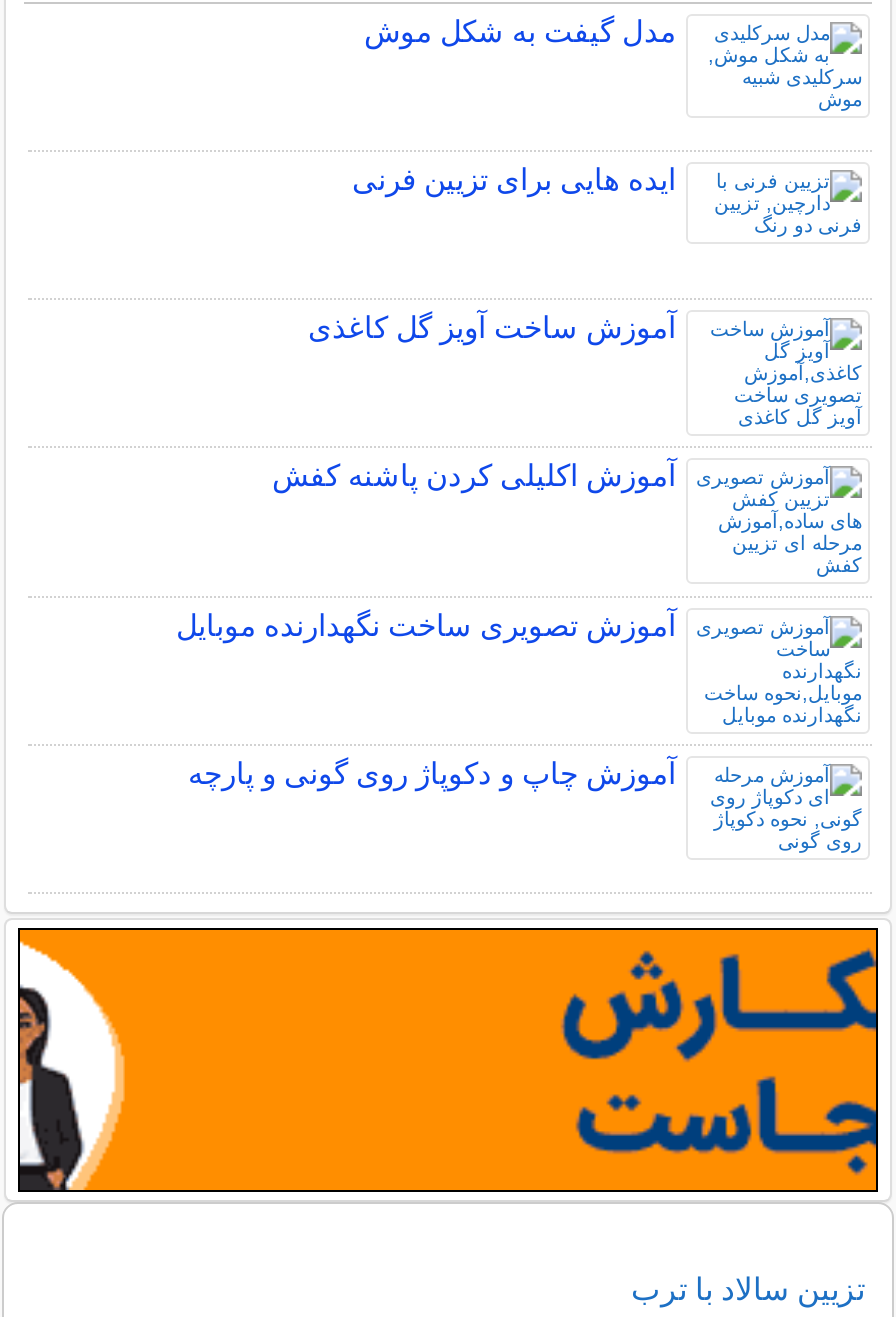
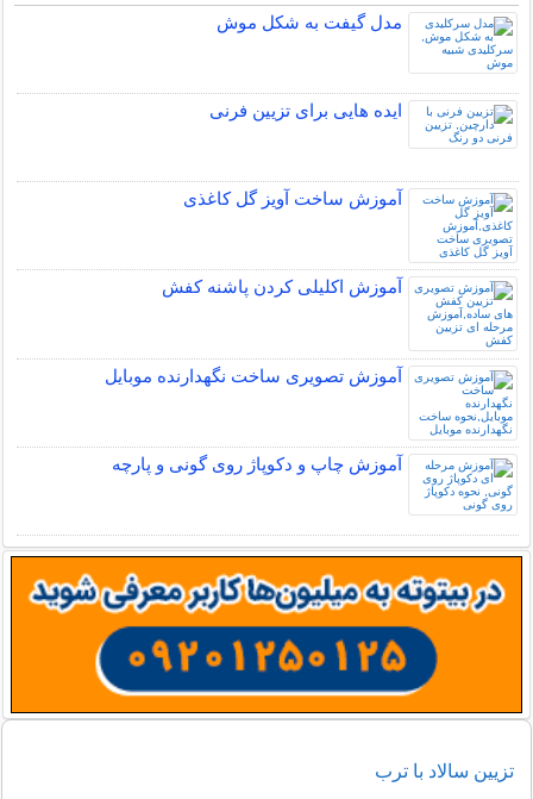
[18,940,878,1192] [image] -> [11,564,522,713] [image]

